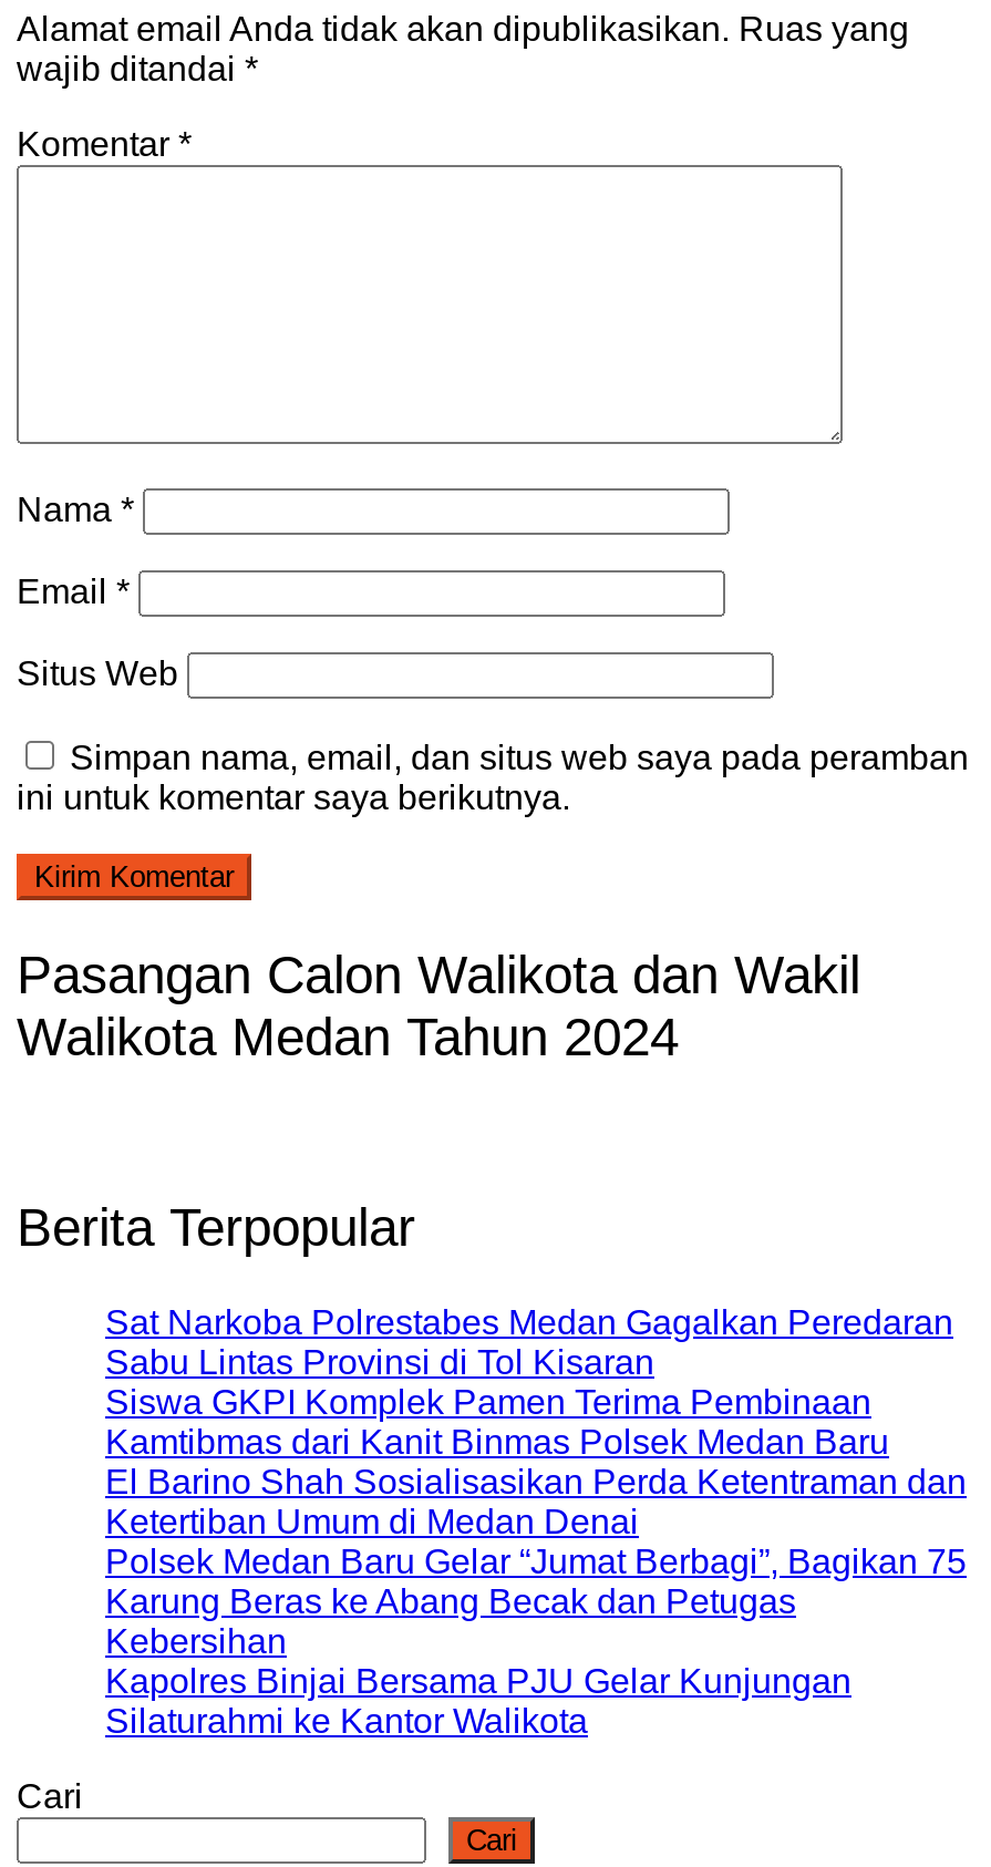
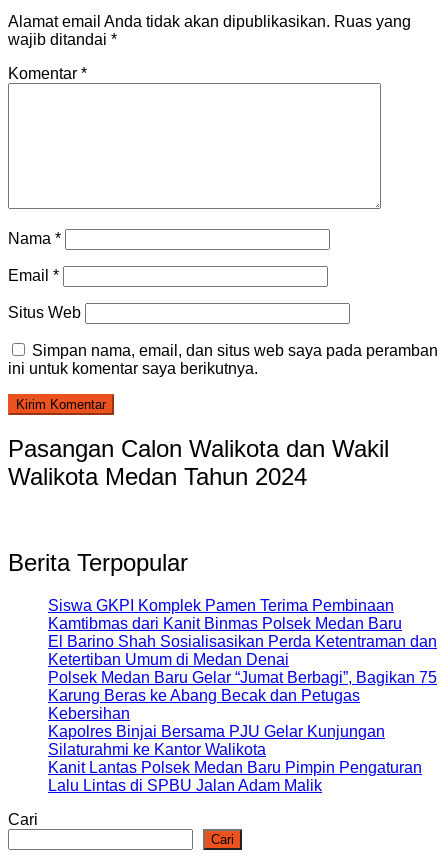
[105,1303,953,1381] Sat Narkoba Polrestabes Medan Gagalkan Peredaran | Sabu Lintas Provinsi di Tol Kisaran -> none
moved [105,1383,967,1740] -> [48,597,437,758]: Siswa GKPI Komplek Pamen Terima Pembinaan | Kamtibmas dari Kanit Binmas Polsek Medan Baru | El Barino Shah Sosialisasikan Perda Ketentraman dan | ... | Kapolres Binjai Bersama PJU Gelar Kunjungan | Silaturahmi ke Kantor Walikota
none -> [48,759,422,794] Kanit Lantas Polsek Medan Baru Pimpin Pengaturan | Lalu Lintas di SPBU Jalan Adam Malik

